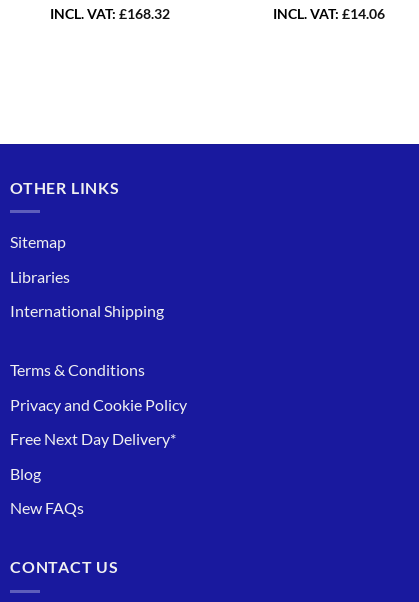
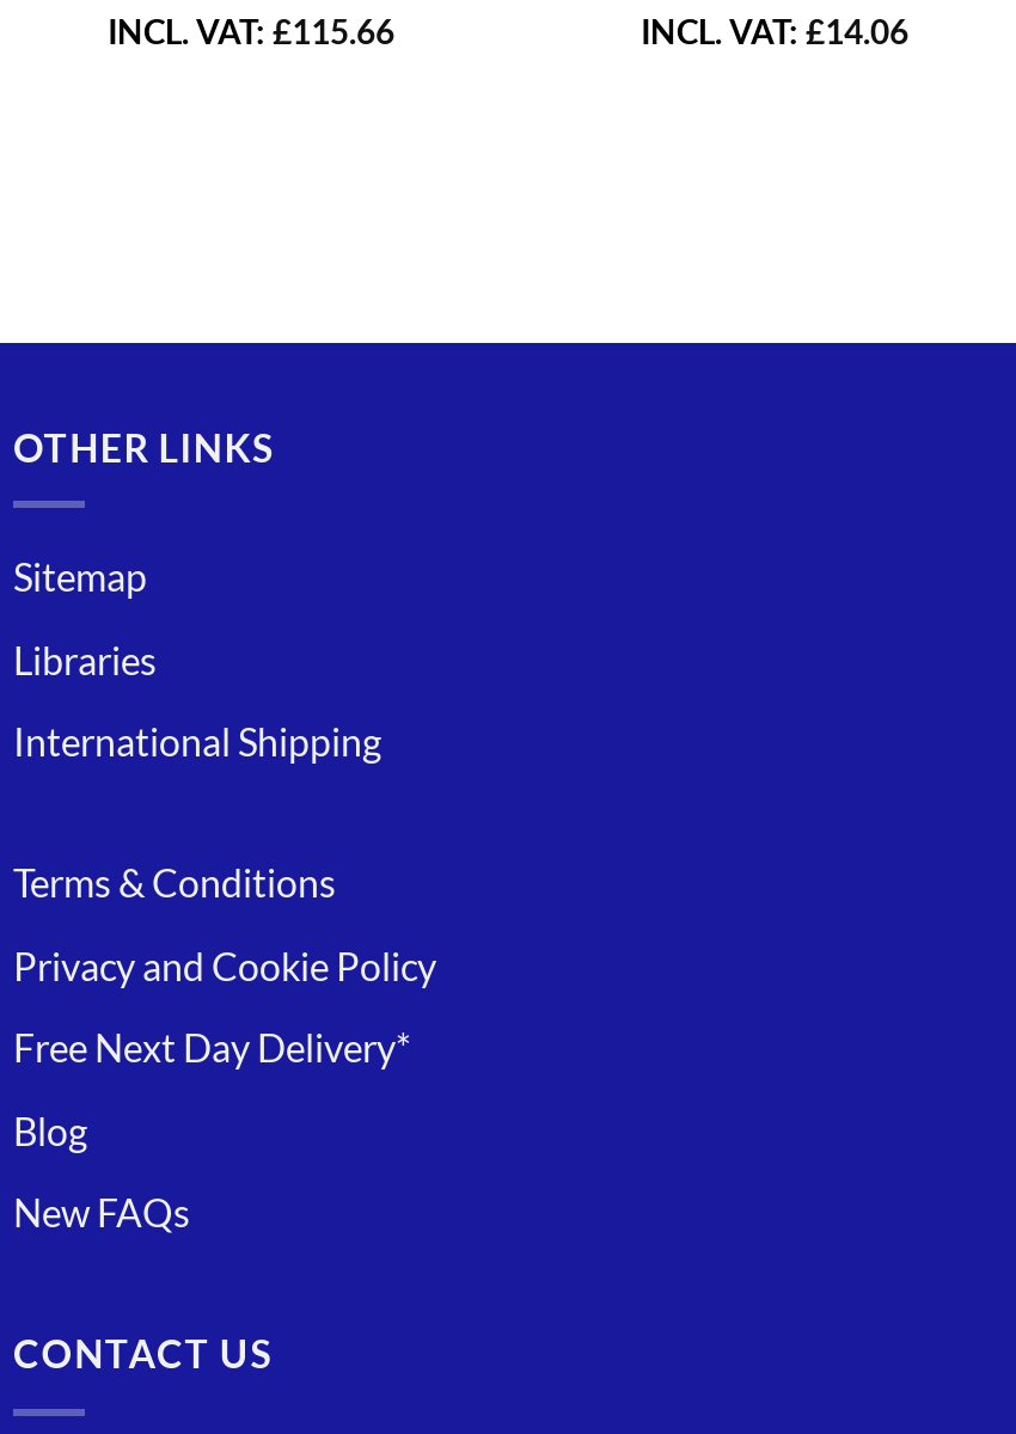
[49,5,169,22] INCL. VAT: £168.32 -> [108,10,394,51] INCL. VAT: £115.66

